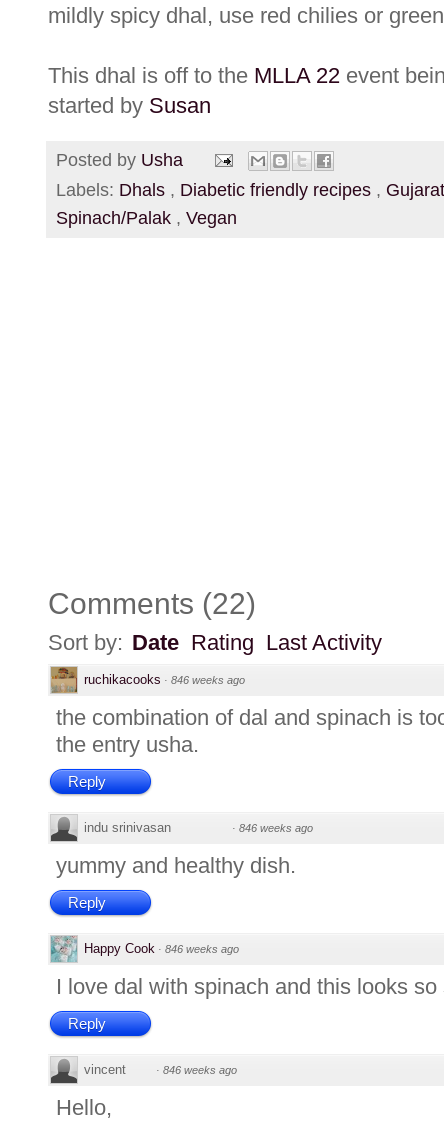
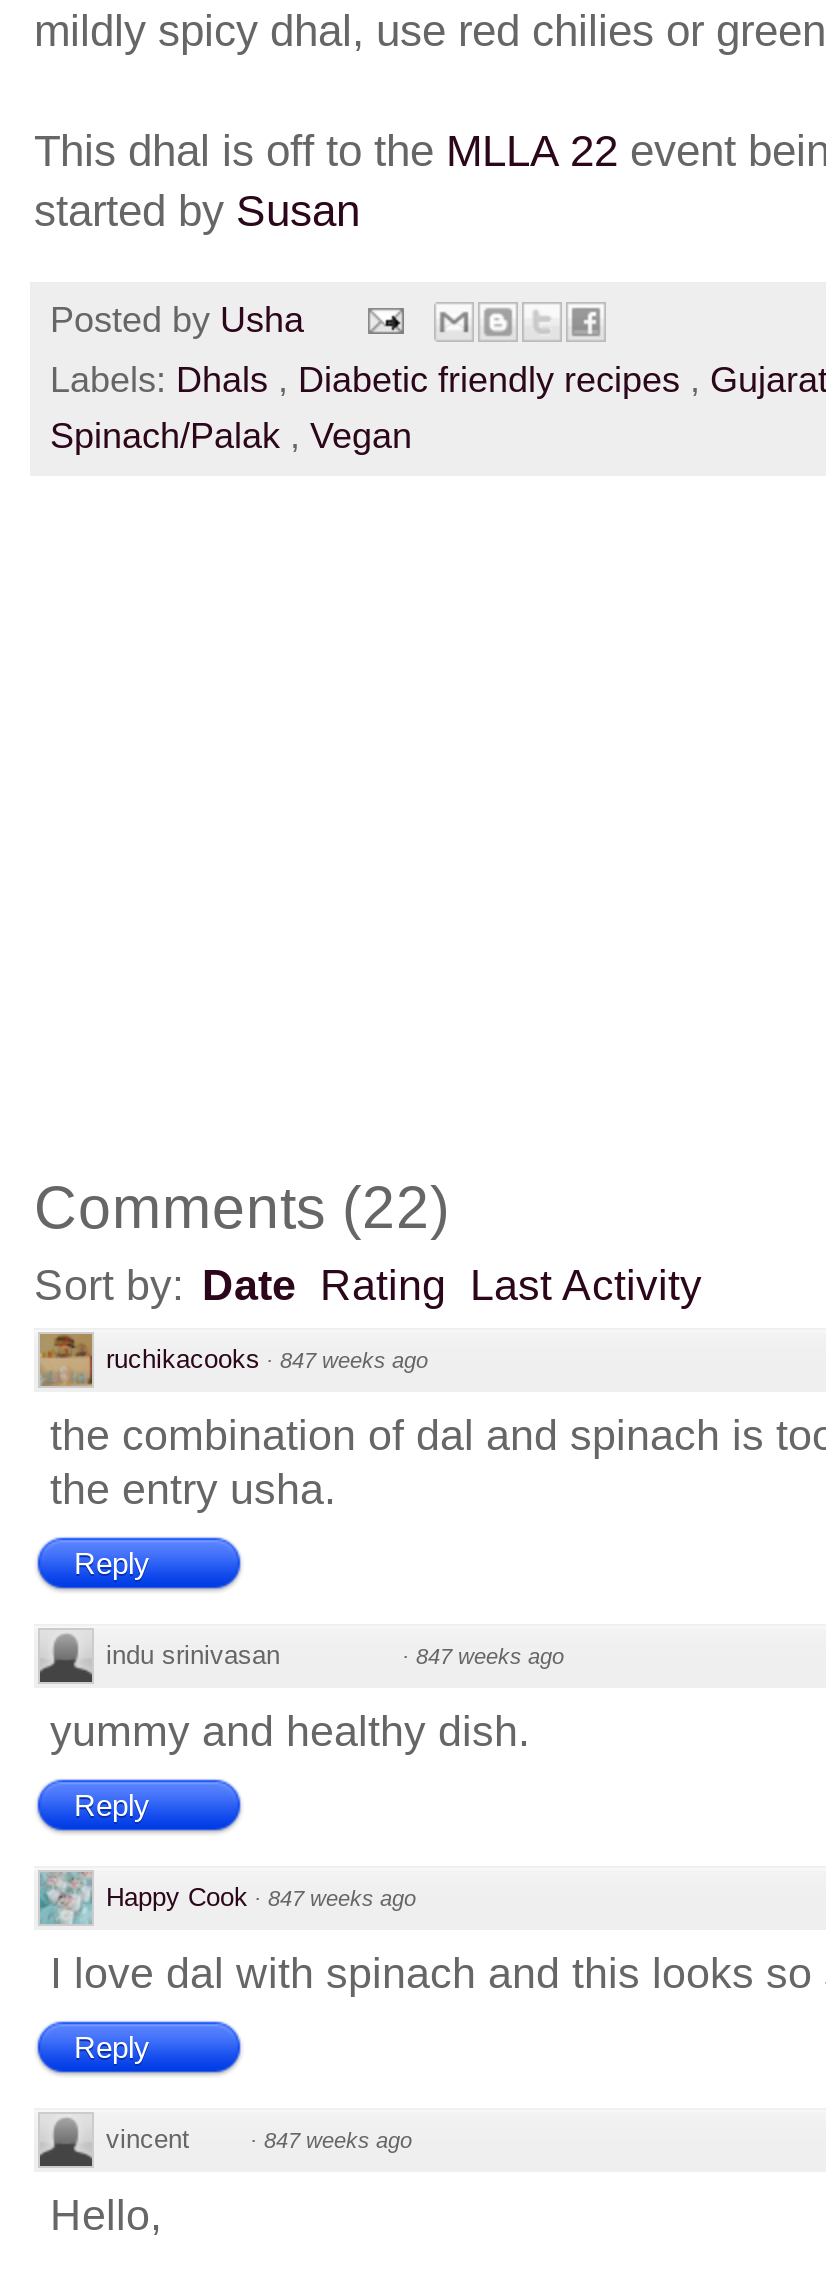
[84,672,245,687] ruchikacooks · 846 weeks ago -> [106,1344,428,1374] ruchikacooks · 847 weeks ago
[232,822,313,834] · 846 weeks ago -> [402,1644,564,1668] · 847 weeks ago
[84,941,239,956] Happy Cook · 846 weeks ago -> [106,1882,416,1912] Happy Cook · 847 weeks ago
[156,1064,237,1076] · 846 weeks ago -> [250,2128,412,2152] · 847 weeks ago

